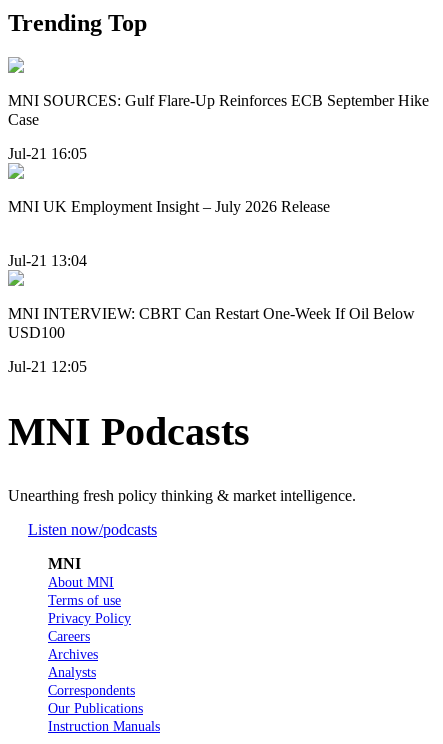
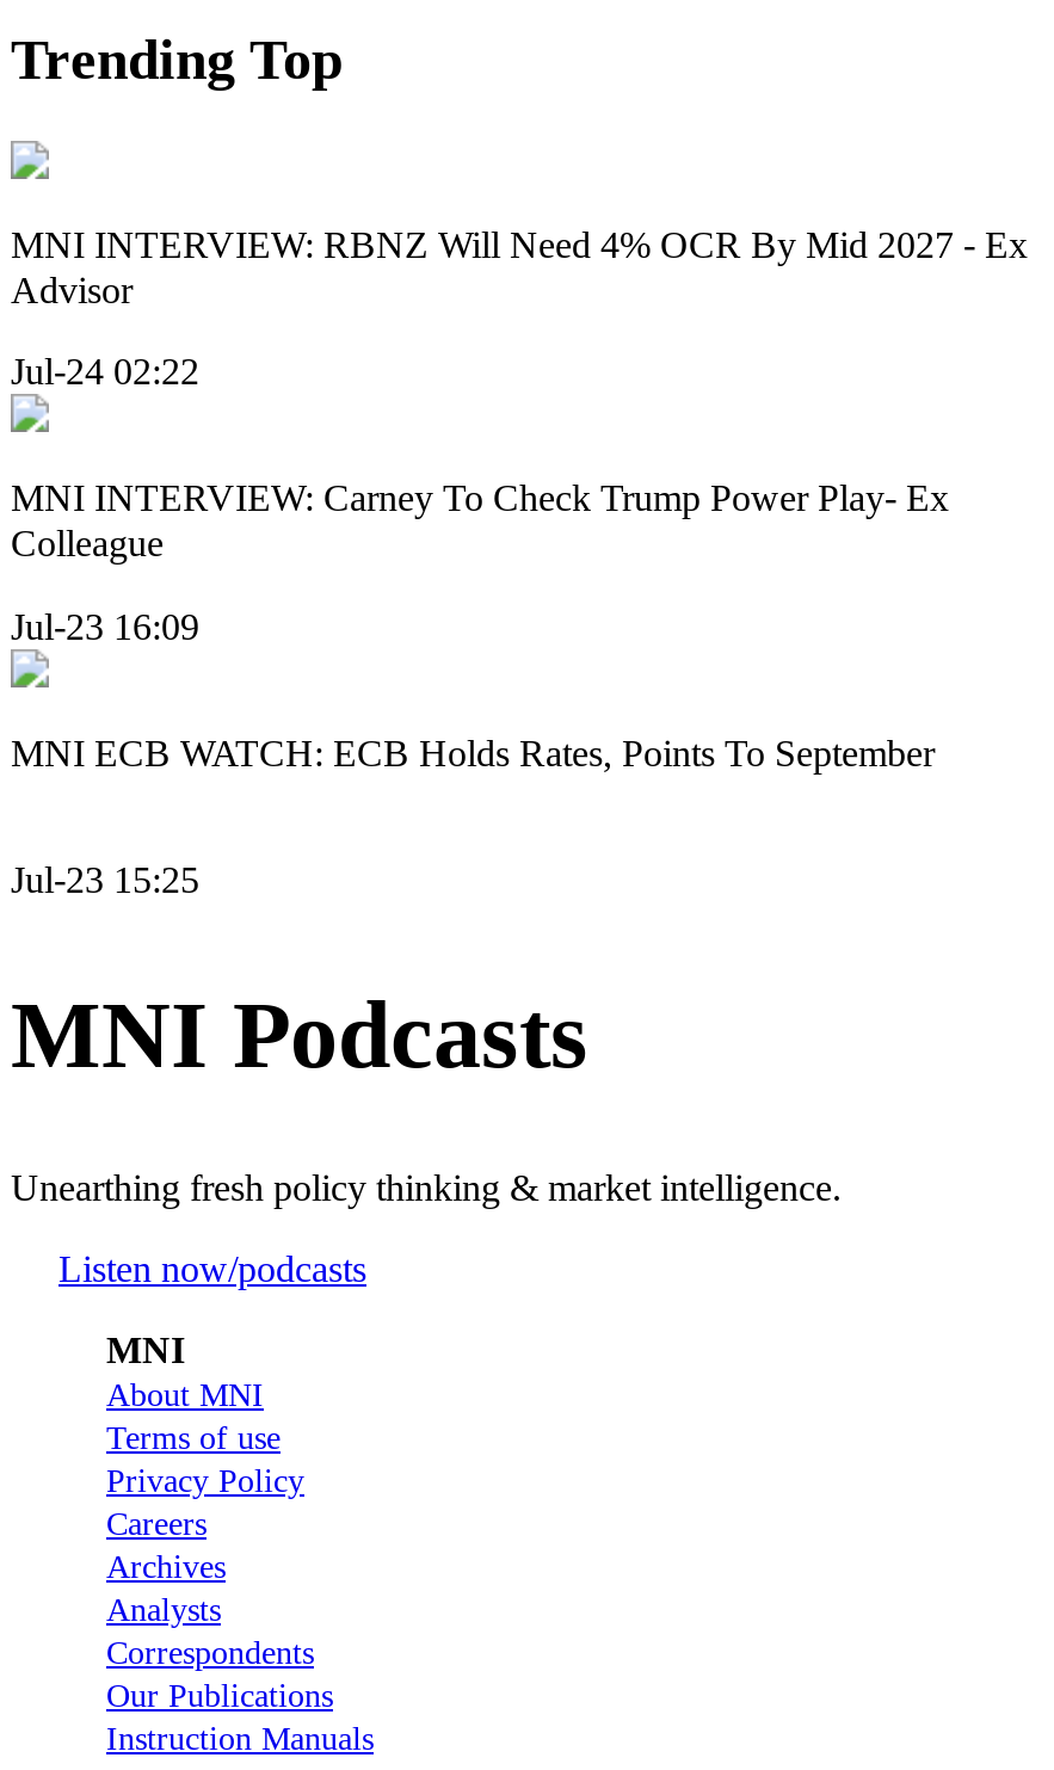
[8,92,429,128] MNI SOURCES: Gulf Flare-Up Reinforces ECB September Hike | Case -> [11,224,1028,310] MNI INTERVIEW: RBNZ Will Need 4% OCR By Mid 2027 - Ex | Advisor
[8,145,87,162] Jul-21 16:05 -> [11,351,199,392] Jul-24 02:22
[8,198,330,215] MNI UK Employment Insight – July 2026 Release -> [11,478,949,564] MNI INTERVIEW: Carney To Check Trump Power Play- Ex | Colleague
[8,252,87,269] Jul-21 13:04 -> [11,605,199,646] Jul-23 16:09
[8,305,415,341] MNI INTERVIEW: CBRT Can Restart One-Week If Oil Below | USD100 -> [11,732,935,772] MNI ECB WATCH: ECB Holds Rates, Points To September
[8,358,87,375] Jul-21 12:05 -> [11,859,199,900] Jul-23 15:25

